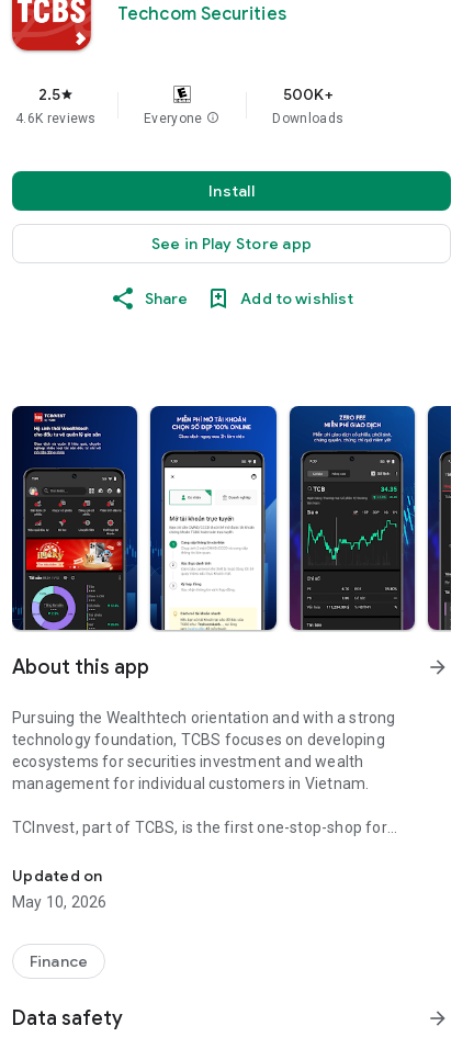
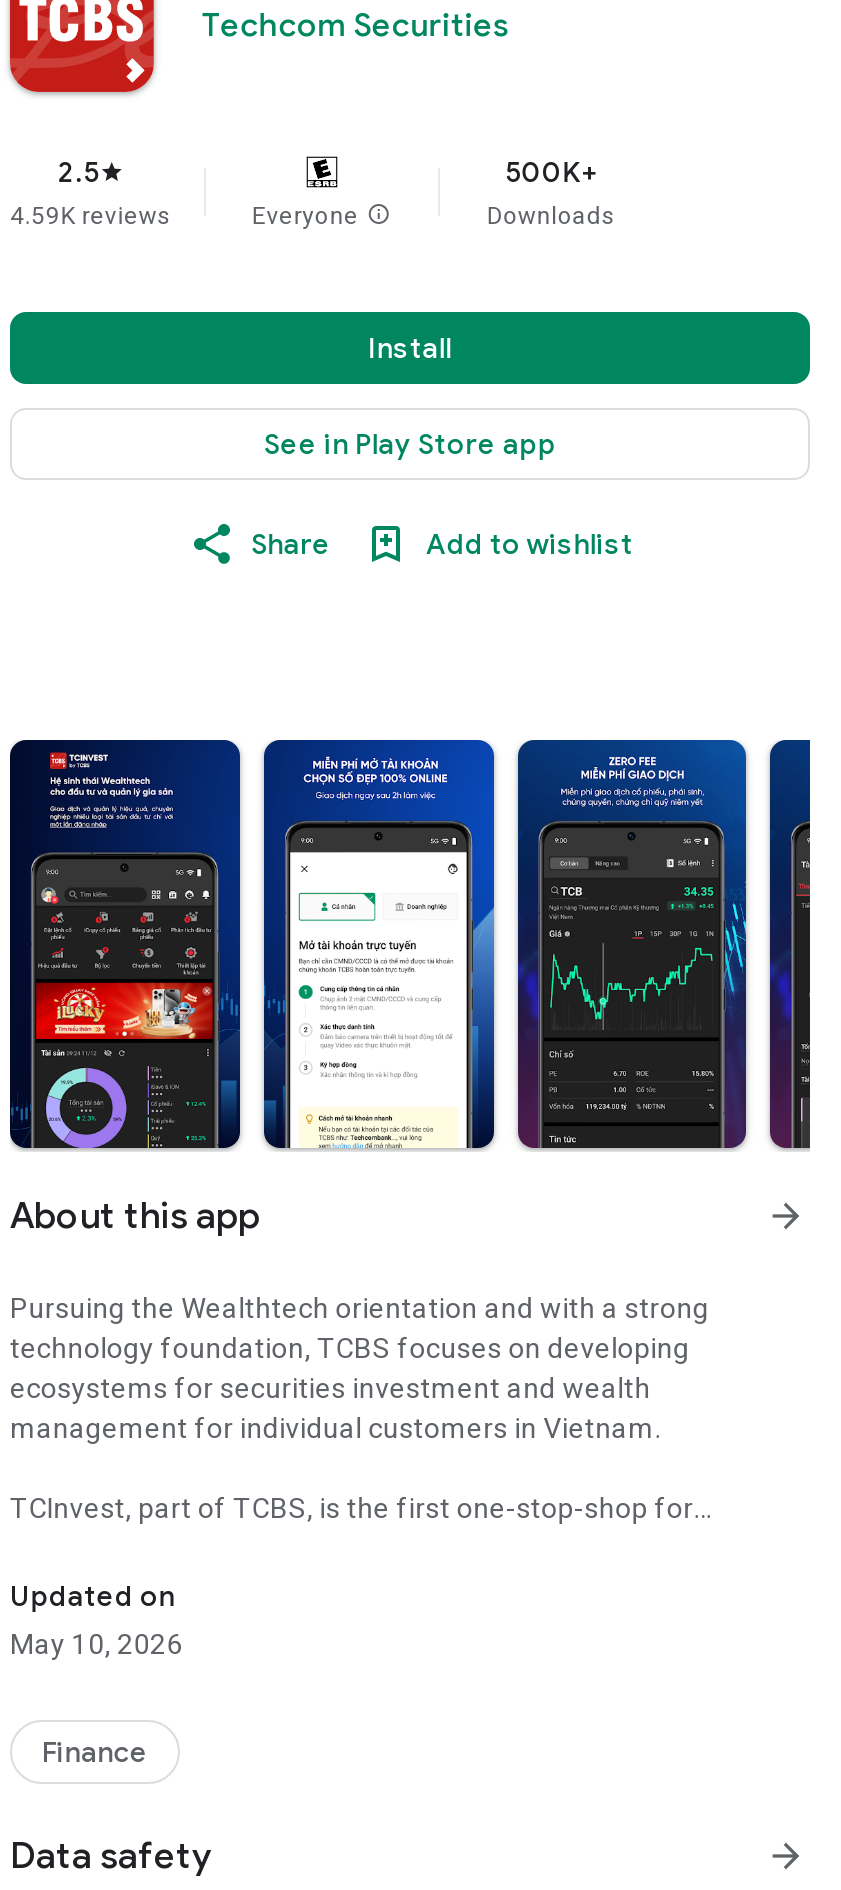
[16,111,96,126] 4.6K reviews -> [10,202,172,230] 4.59K reviews

